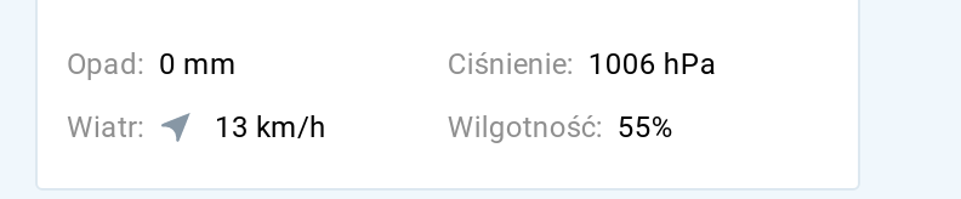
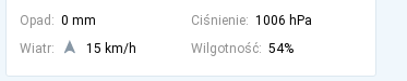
[215,110,673,144] 13 km/h | Wilgotność: 55% -> [86,41,293,56] 15 km/h | Wilgotność: 54%

